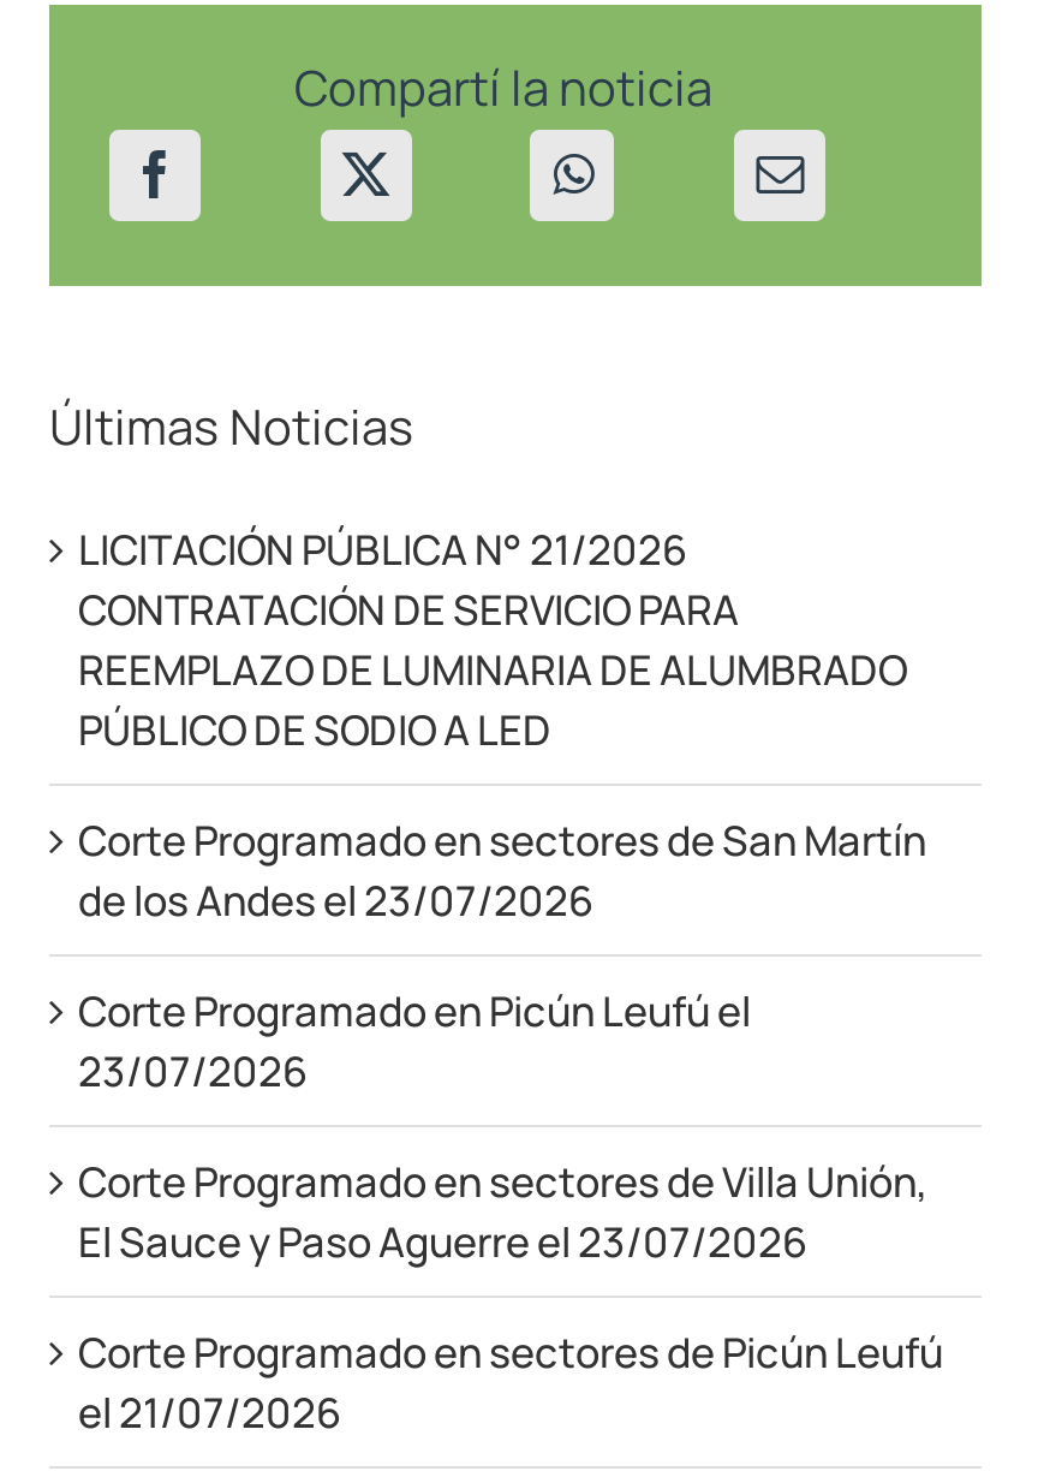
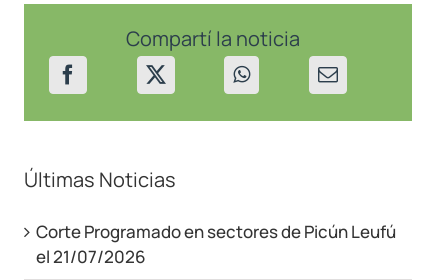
[78,523,929,1270] LICITACIÓN PÚBLICA N° 21/2026 | CONTRATACIÓN DE SERVICIO PARA | REEMPLAZO DE LUMINARIA DE ALUMBRADO | PÚBLICO DE SODIO A LED | Corte Programado en sectores de San Martín | de los Andes el 23/07/2026 | Corte Programado en Picún Leufú el | 23/07/2026 | Corte Programado en sectores de Villa Unión, | El Sauce y Paso Aguerre el 23/07/2026 -> none

